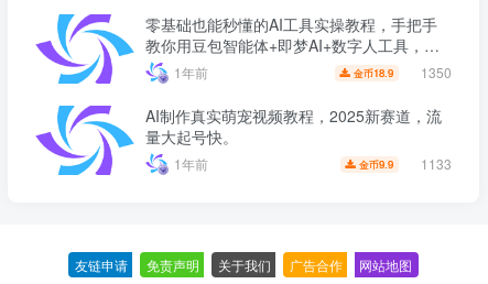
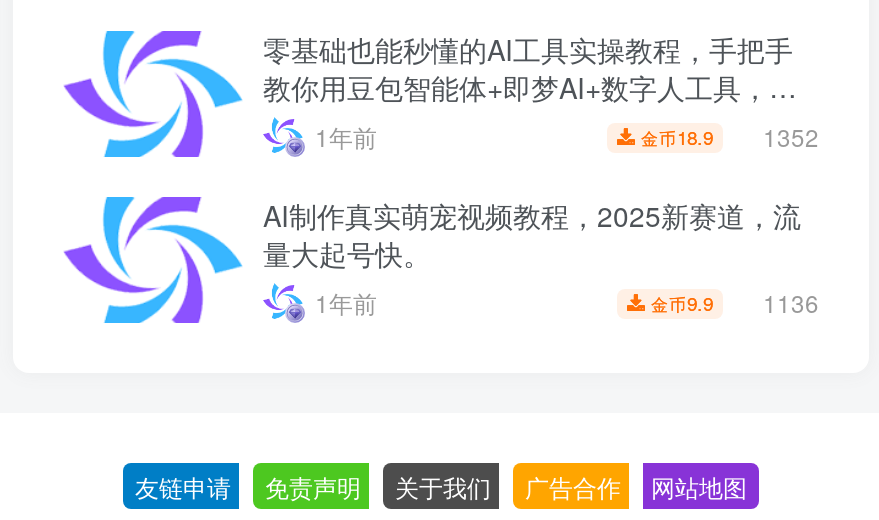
[421,63,452,82] 1350 -> [763,119,819,153] 1352
[359,154,452,173] 金币9.9 1133 -> [651,285,819,319] 金币9.9 1136

